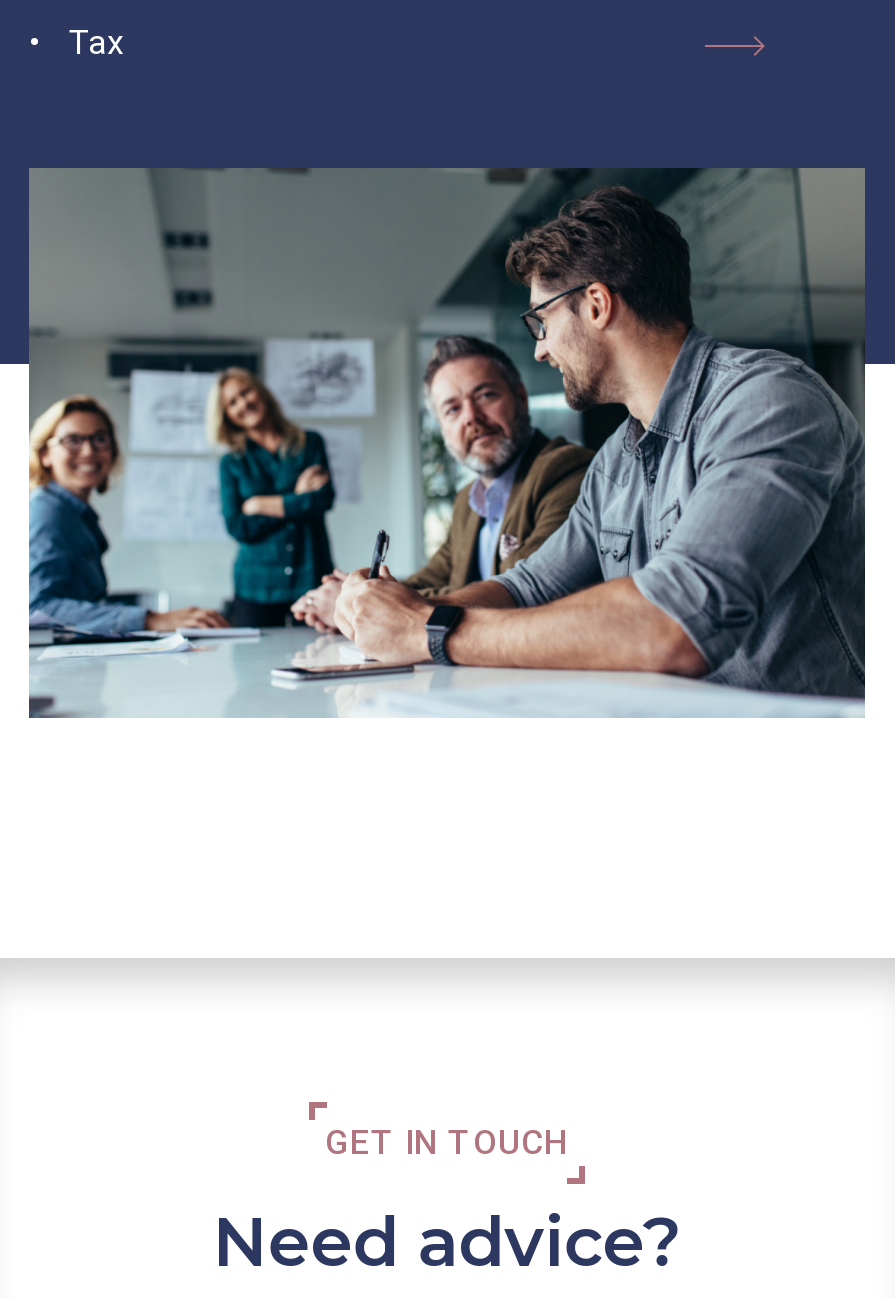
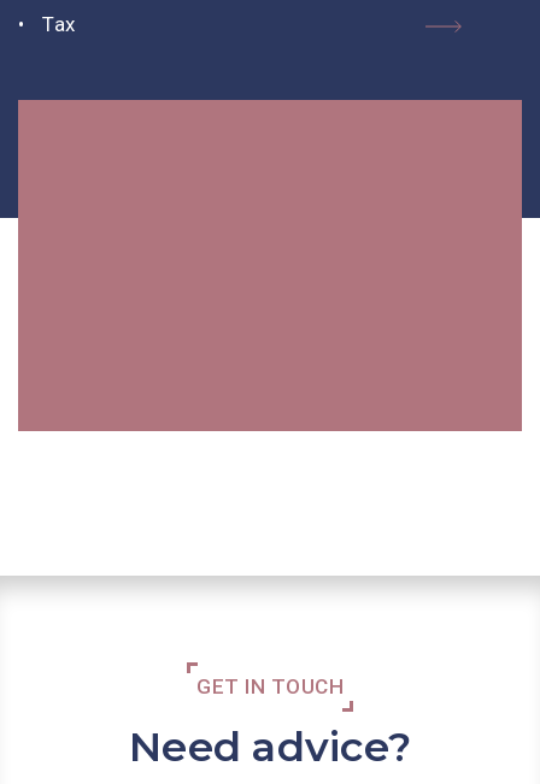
[27,168,867,718] [image] -> none

